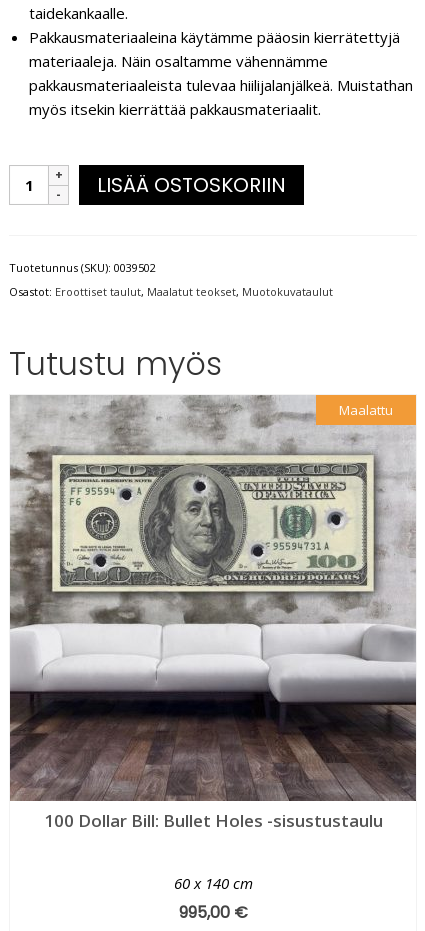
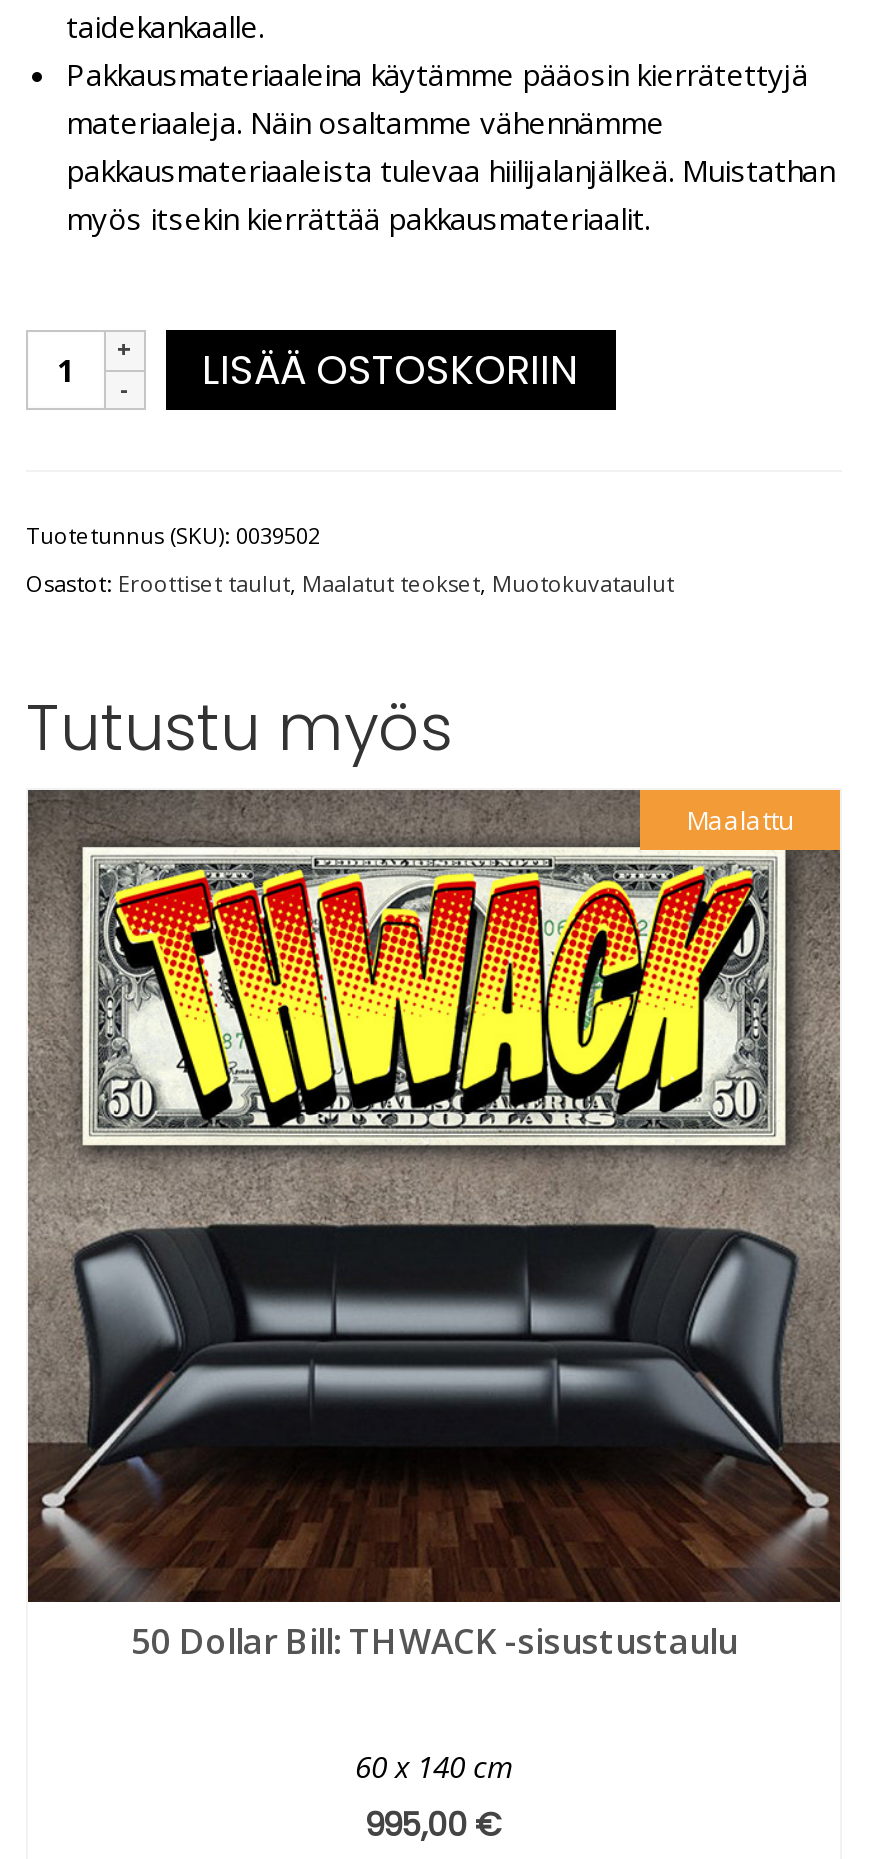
[10,396,416,832] [image] | 100 Dollar Bill: Bullet Holes -sisustustaulu -> [28,790,840,1663] [image] | 50 Dollar Bill: THWACK -sisustustaulu

